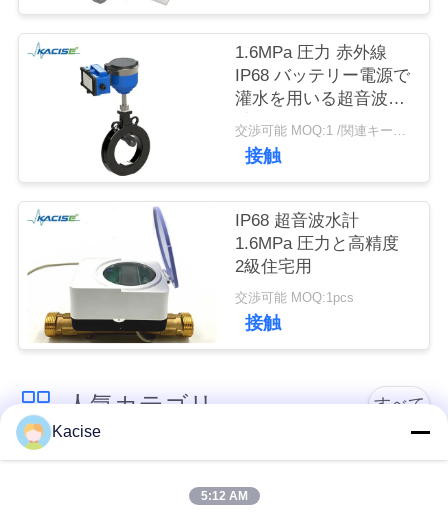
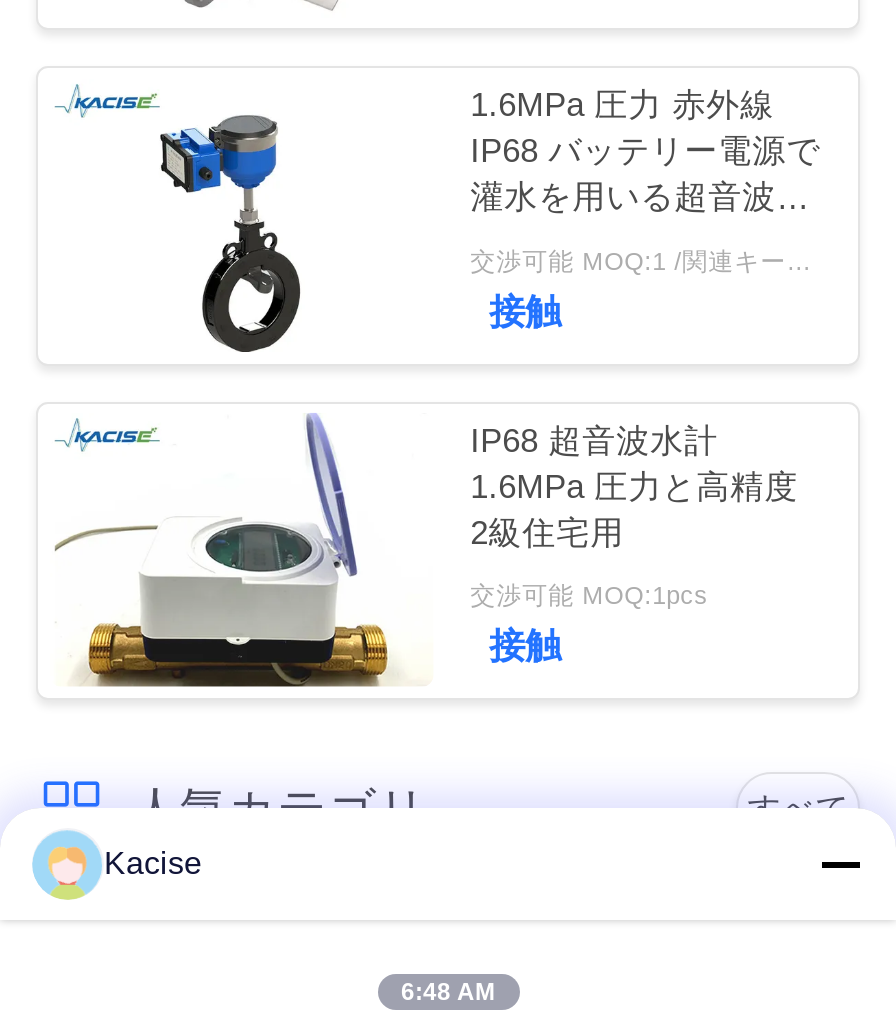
[200,489,247,503] 5:12 AM -> [401,978,495,1006] 6:48 AM

